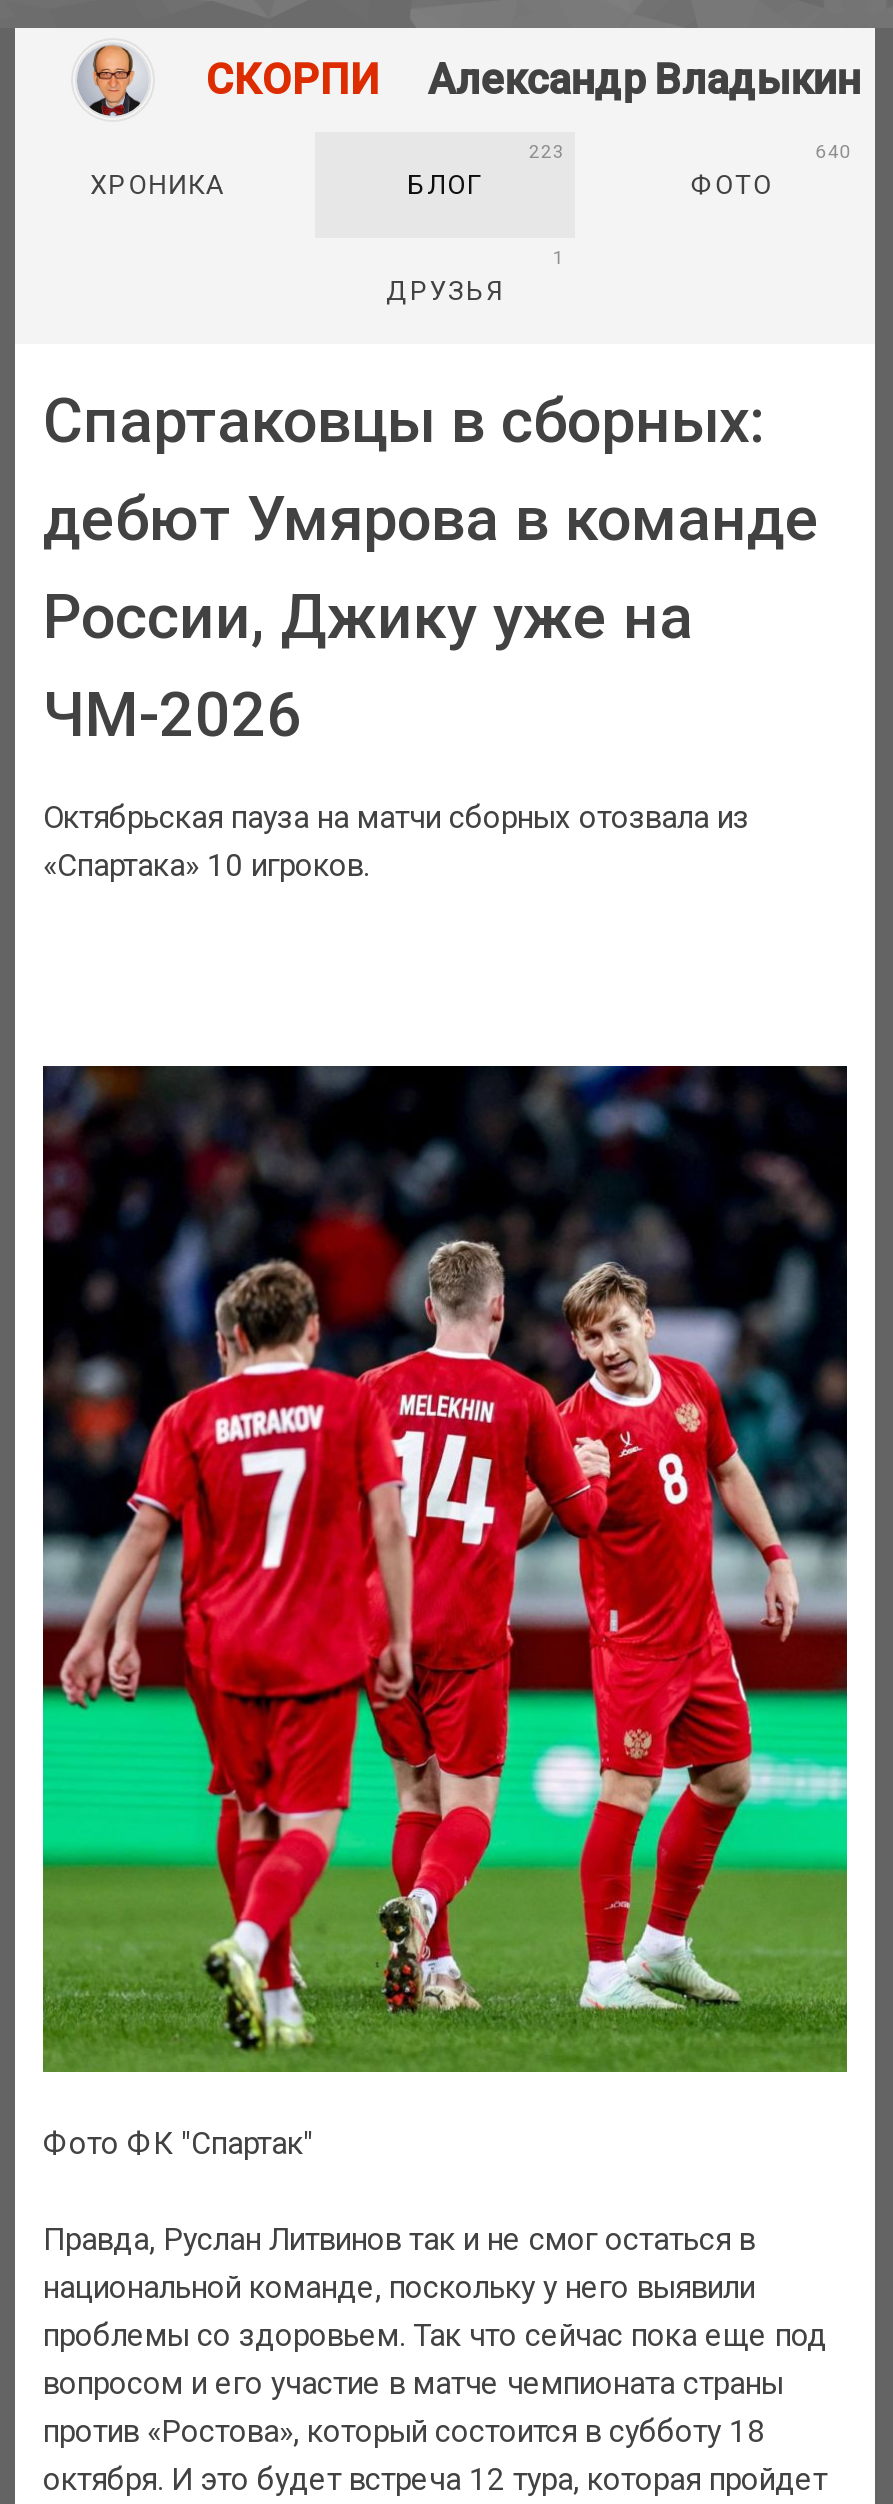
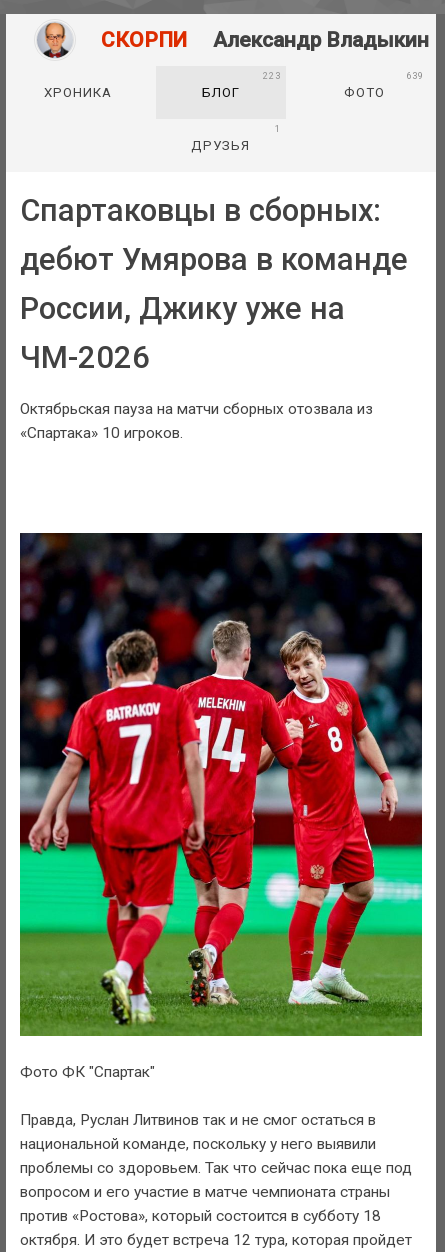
[815,139,851,161] 640 -> [406,70,424,81] 639

